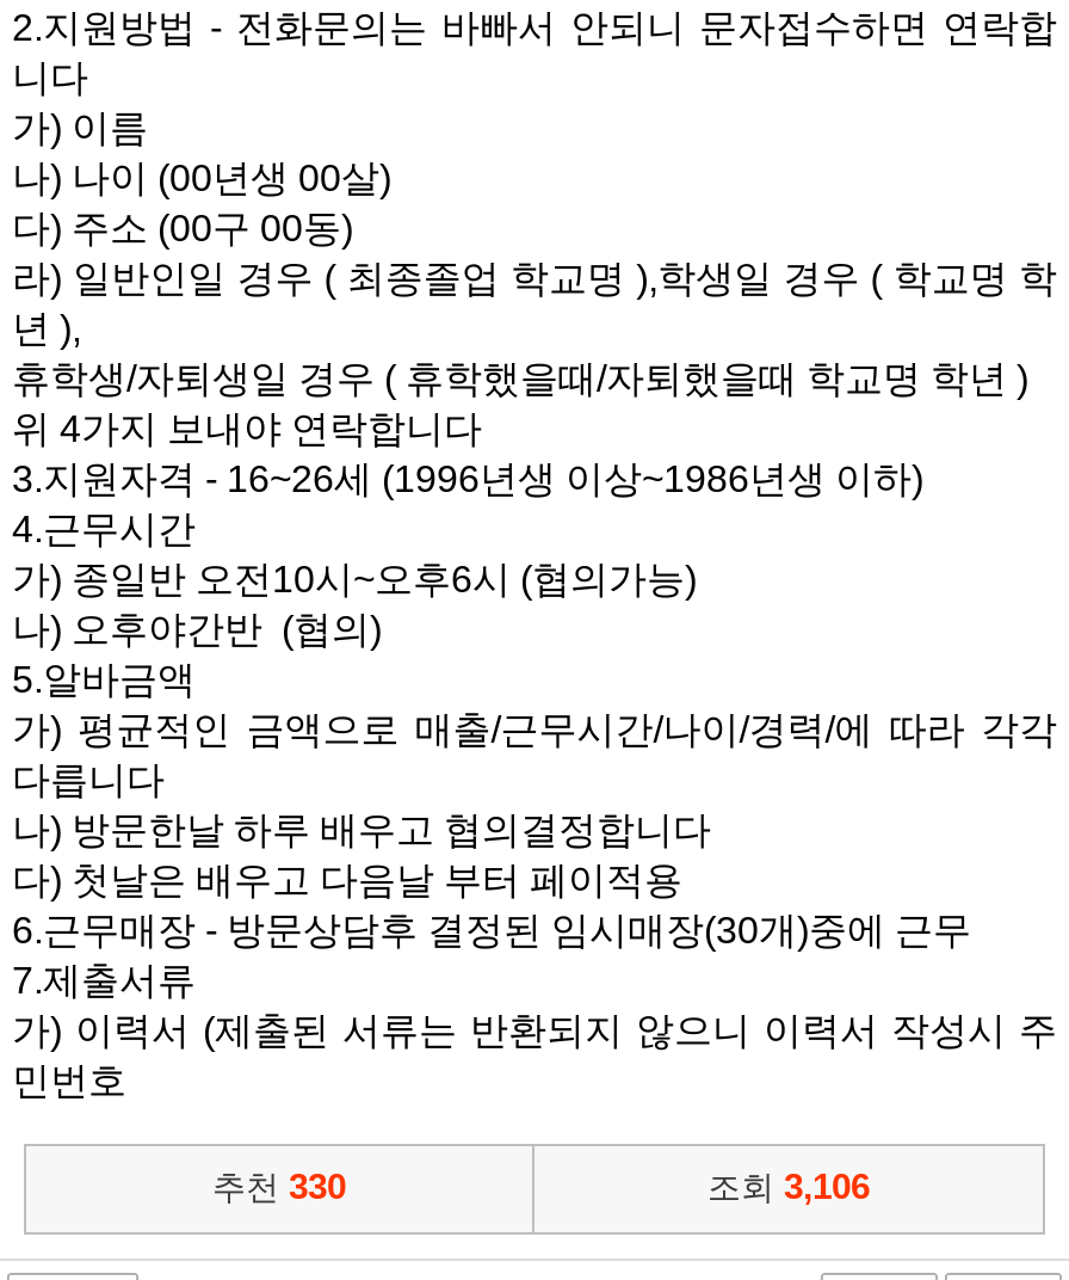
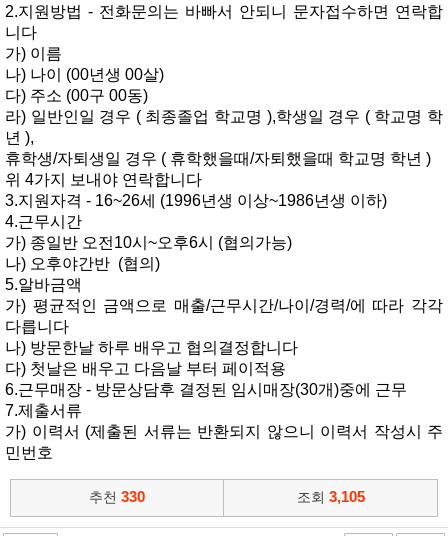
[707,1165,870,1206] 조회 3,106 -> [296,488,364,505] 조회 3,105

